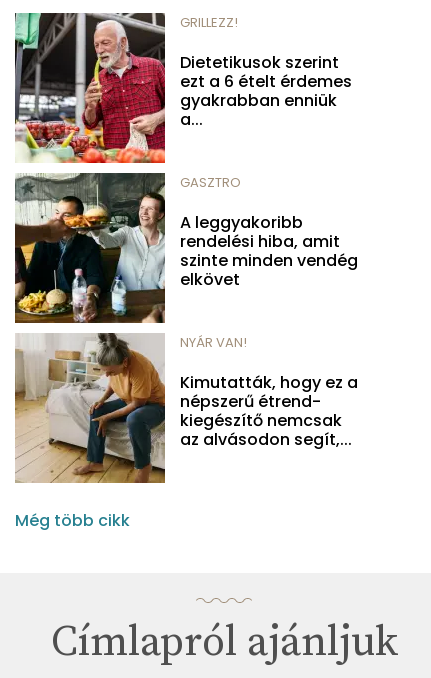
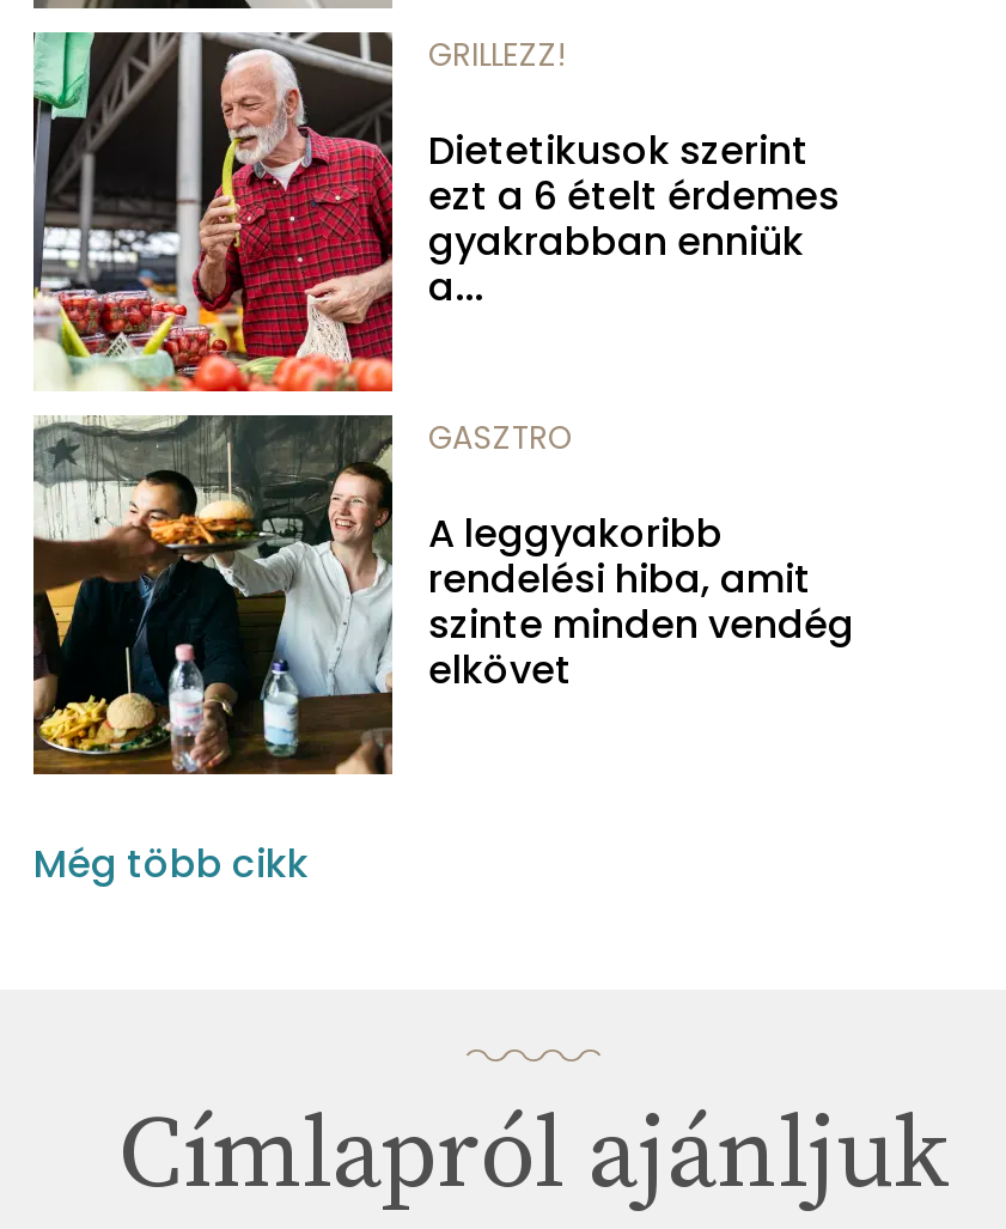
[14,332,358,484] [image] | NYÁR VAN! | Kimutatták, hogy ez a | népszerű étrend- | kiegészítő nemcsak | az alvásodon segít,... -> none

